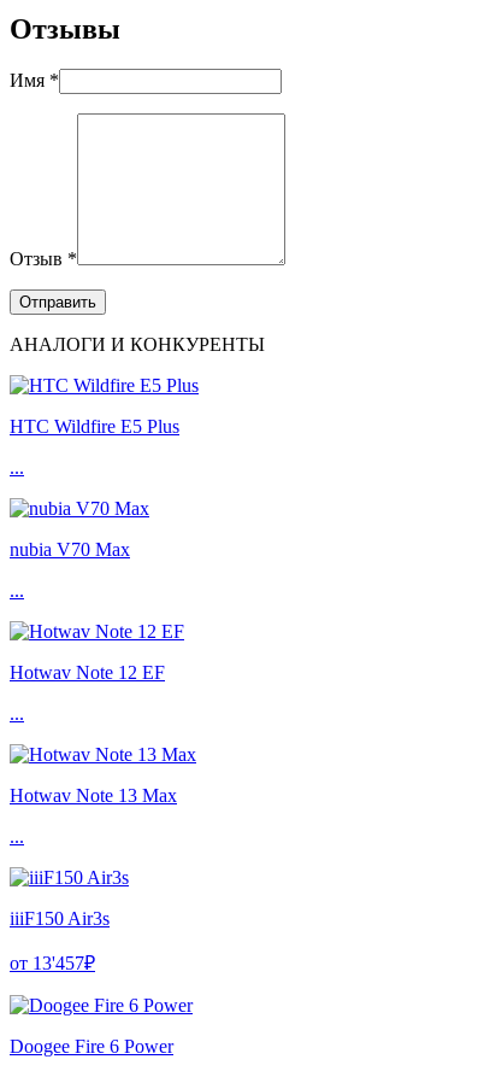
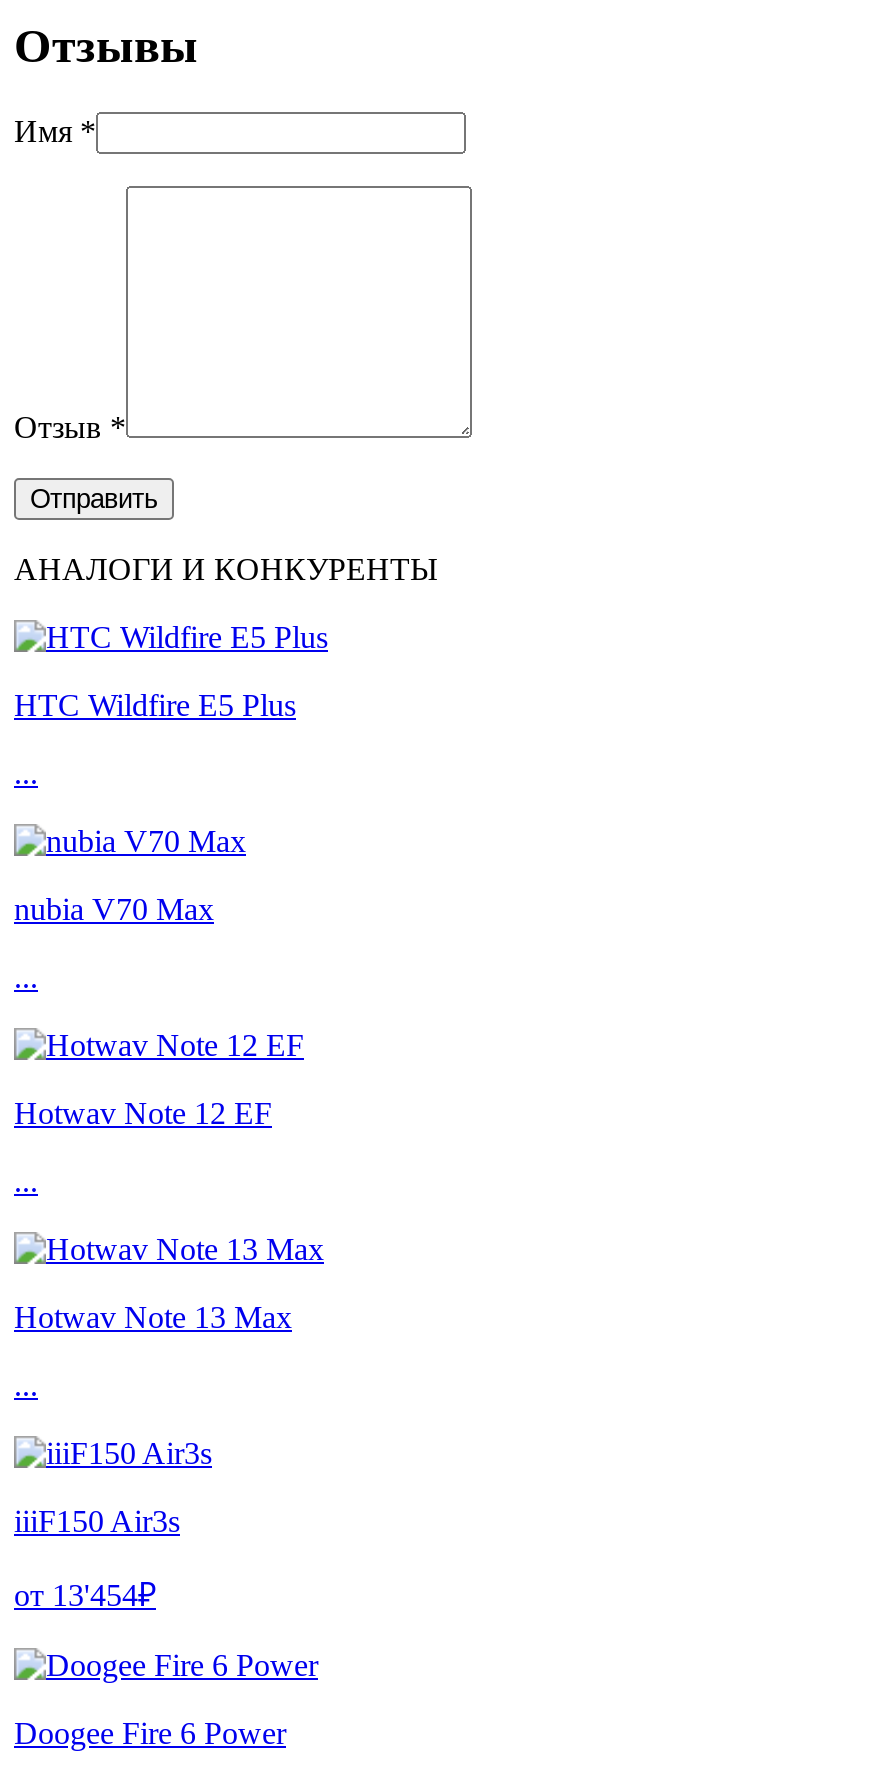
[10,953,95,974] от 13'457₽ -> [14,1579,156,1613] от 13'454₽

